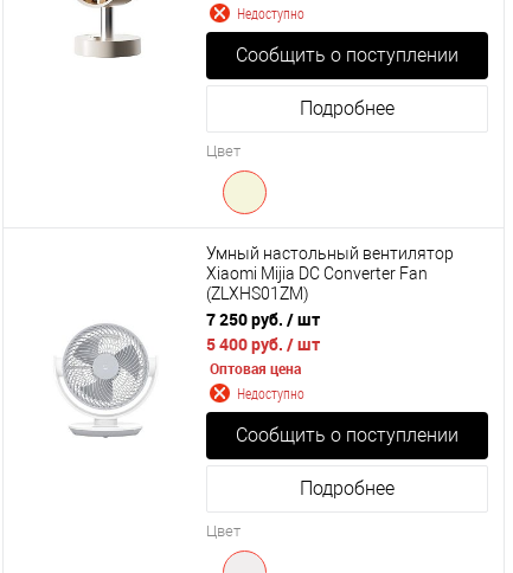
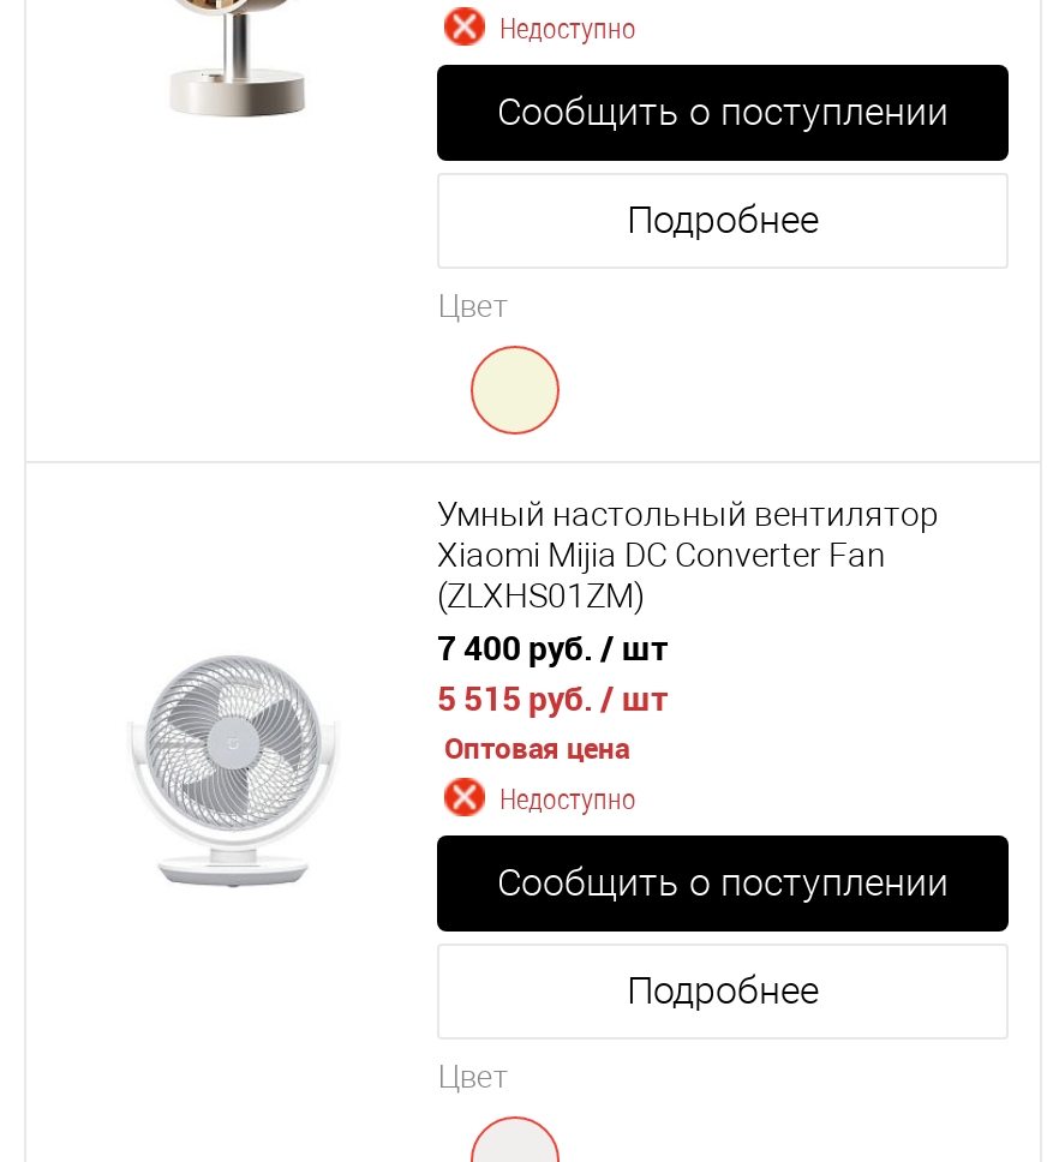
[206,308,320,330] 7 250 руб. / шт -> [437,624,668,670] 7 400 руб. / шт
[206,333,320,355] 5 400 руб. / шт -> [437,675,668,720] 5 515 руб. / шт

